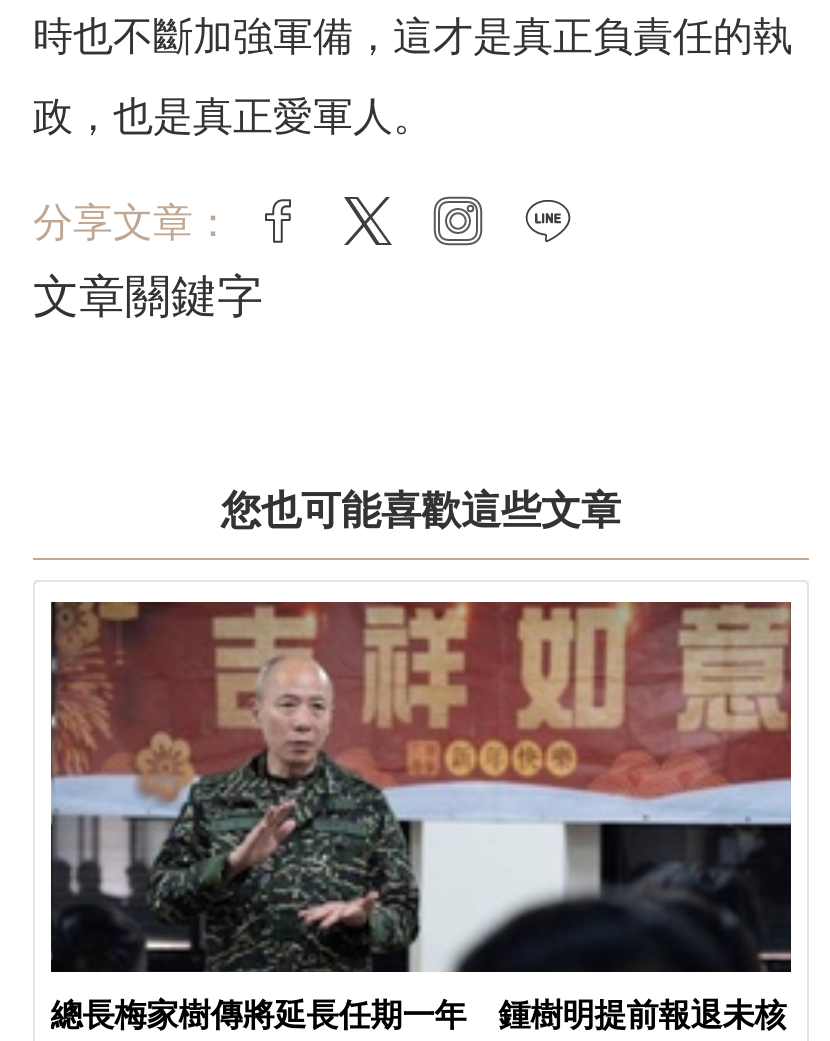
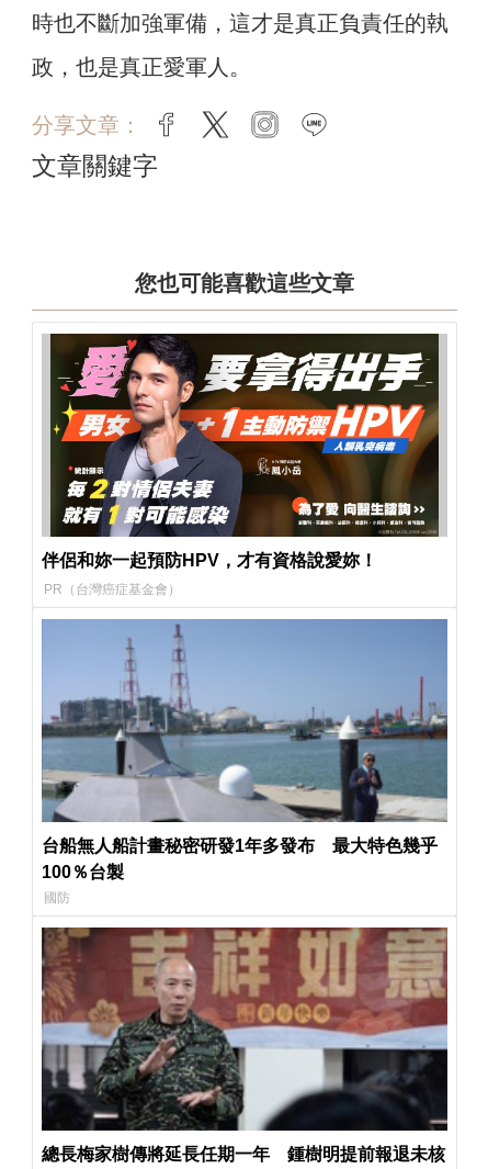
none -> [41,619,449,906] [image] | 台船無人船計畫秘密研發1年多發布 最大特色幾乎 | 100％台製 | 國防
none -> [41,333,447,597] [image] | 伴侶和妳一起預防HPV，才有資格說愛妳！ | PR（台灣癌症基金會）

